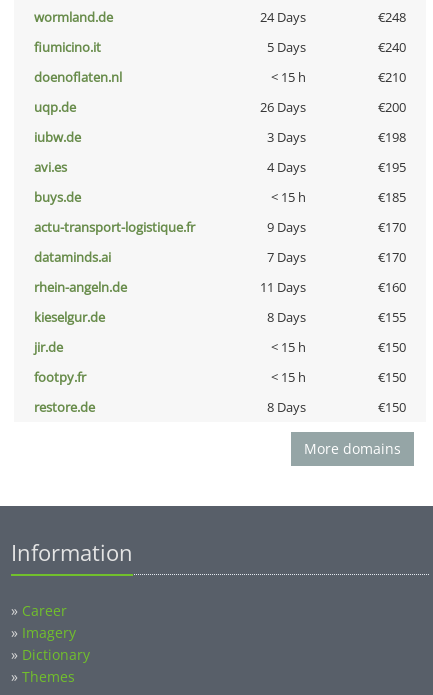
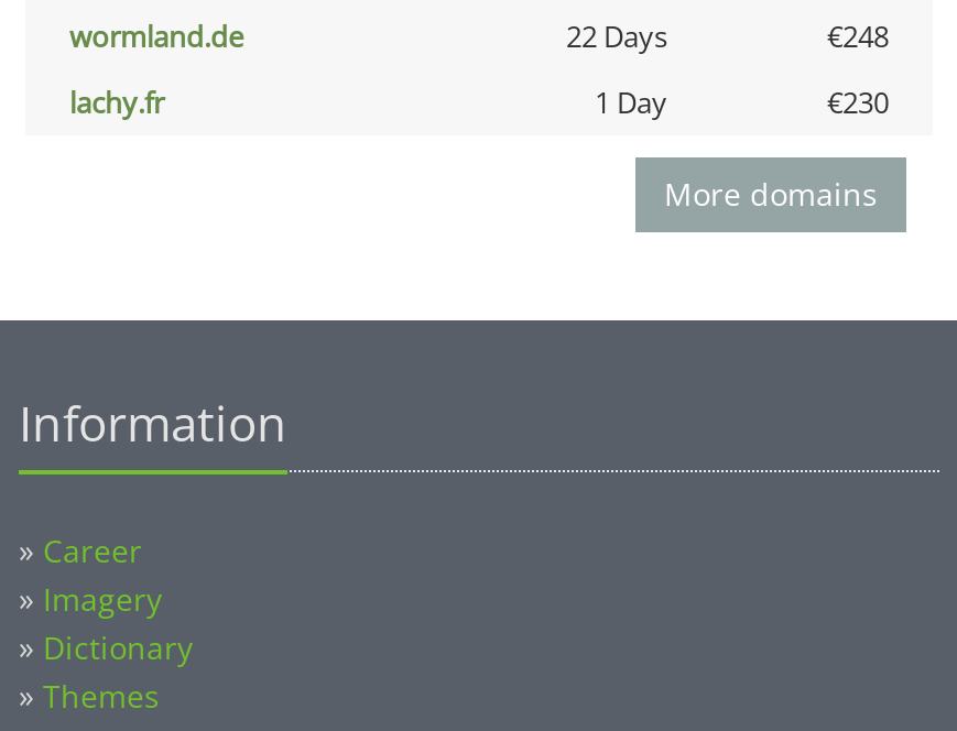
[259,8,305,26] 24 Days -> [566,17,667,56] 22 Days
[34,38,406,416] fiumicino.it | 5 Days | €240 | doenoflaten.nl | < 15 h | €210 | uqp.de | 26 Days | €200 | iubw.de | 3 Days | €198 | avi.es | 4 Days | €195 | buys.de | < 15 h | €185 | actu-transport-logistique.fr | 9 Days | €170 | dataminds.ai | 7 Days | €170 | rhein-angeln.de | 11 Days | €160 | kieselgur.de | 8 Days | €155 | jir.de | < 15 h | €150 | footpy.fr | < 15 h | €150 | restore.de | 8 Days | €150 -> [69,83,889,122] lachy.fr | 1 Day | €230

